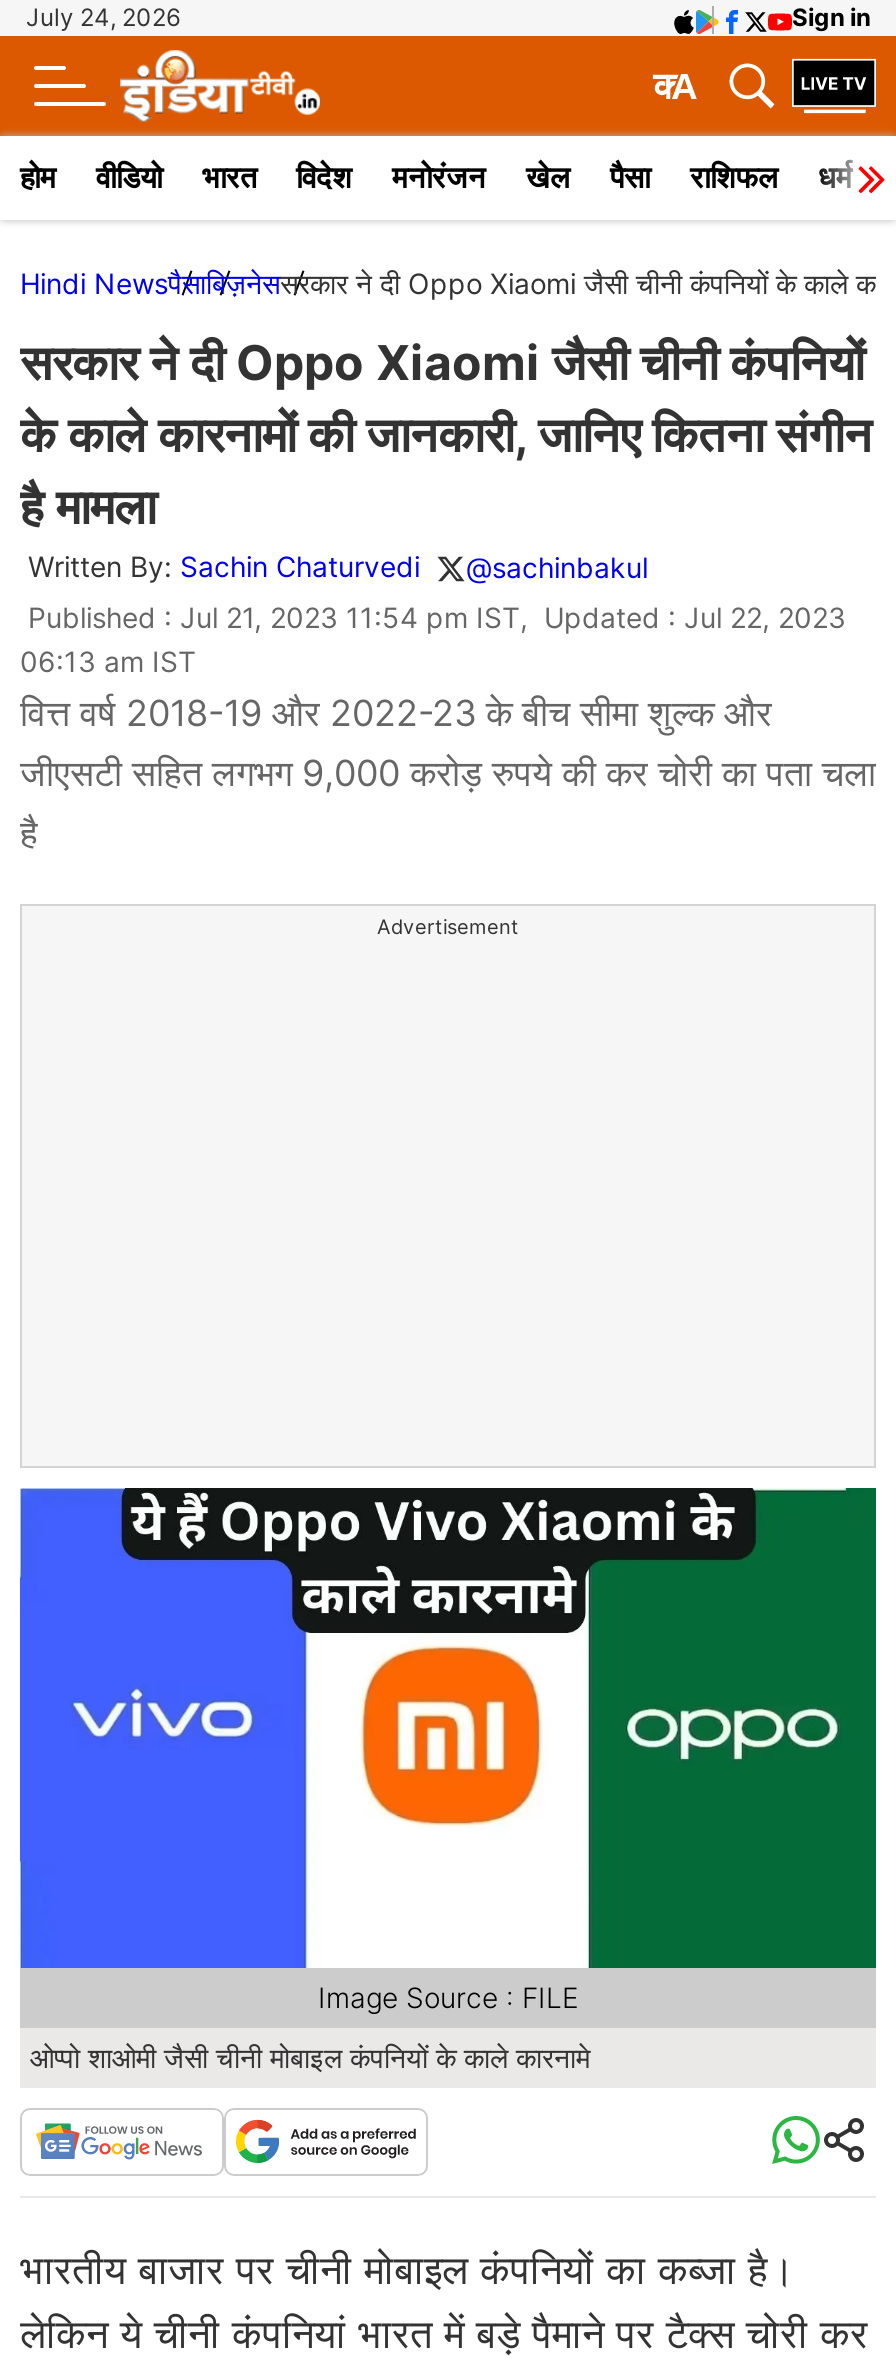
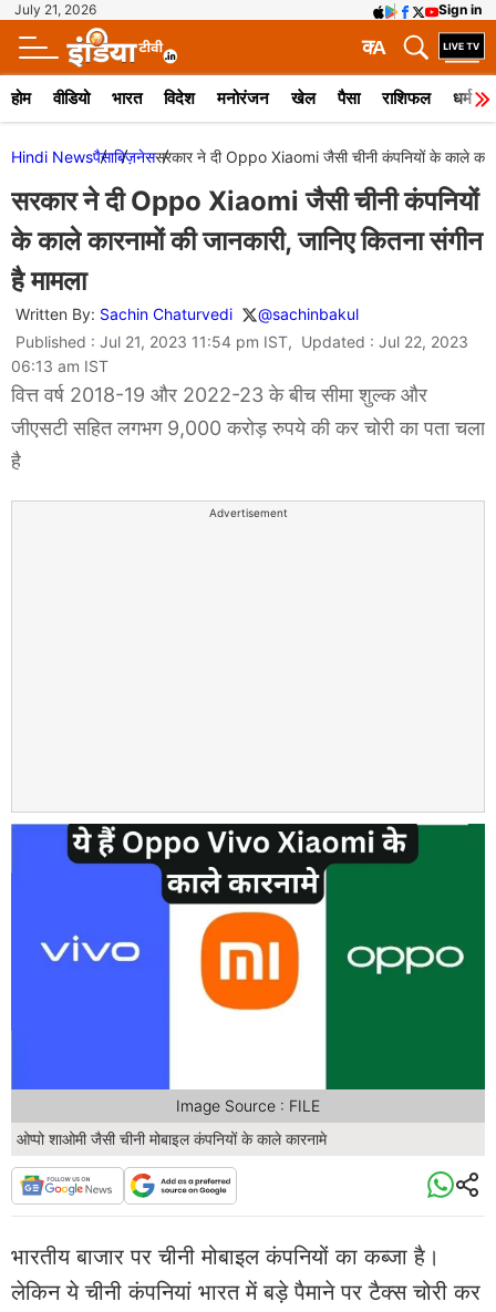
[26,2,180,32] July 24, 2026 -> [14,1,96,18] July 21, 2026

